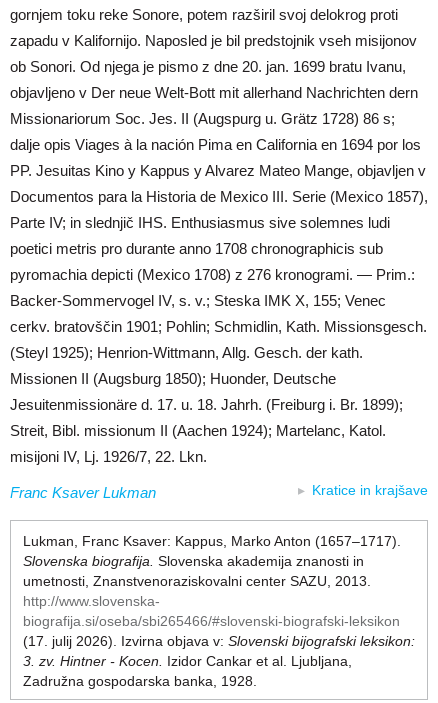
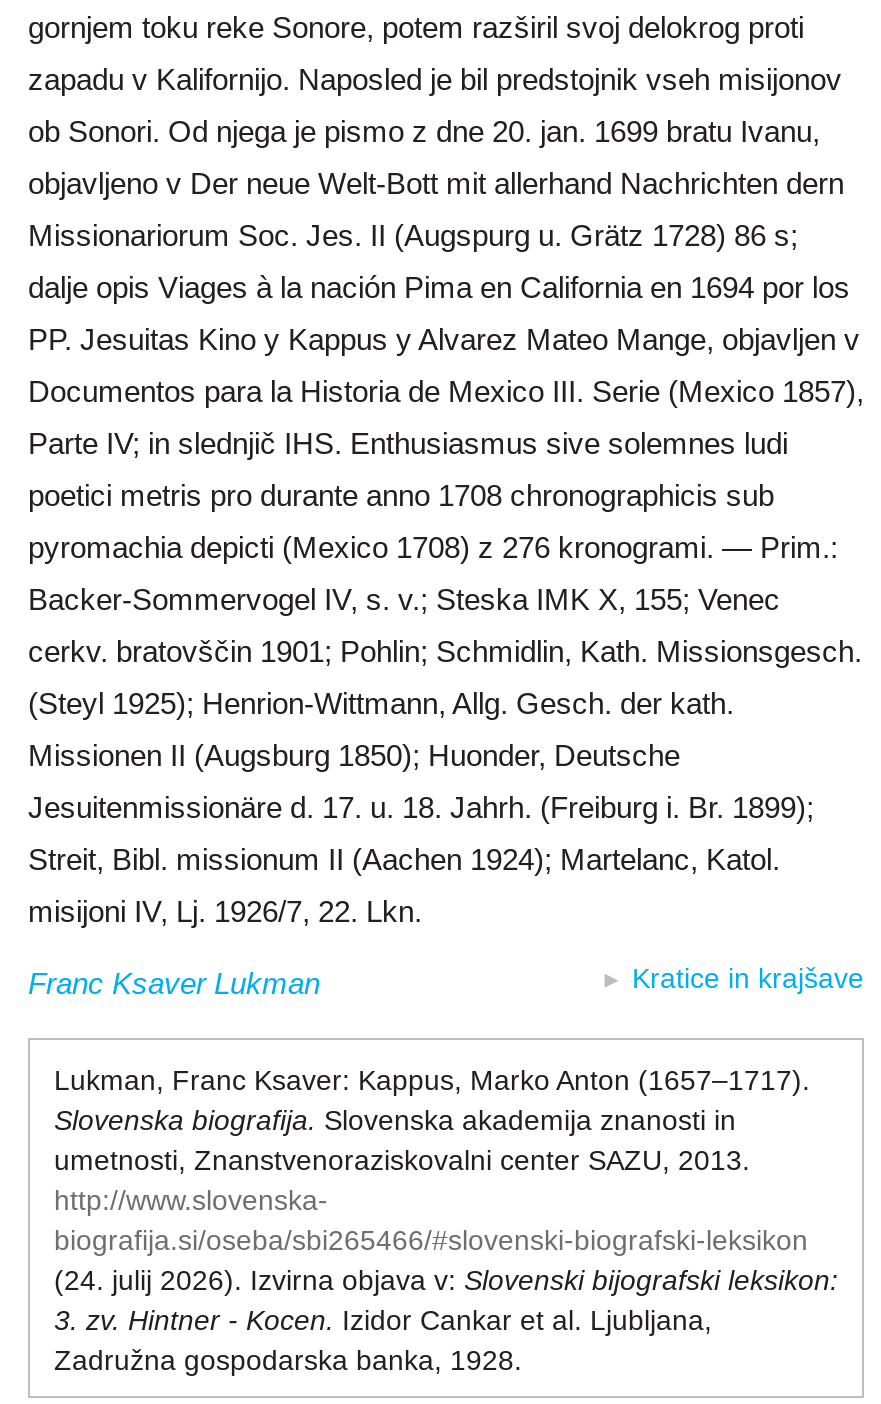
[23,633,415,649] (17. julij 2026). Izvirna objava v: Slovenski bijografski leksikon: -> [54,1264,838,1296] (24. julij 2026). Izvirna objava v: Slovenski bijografski leksikon:

